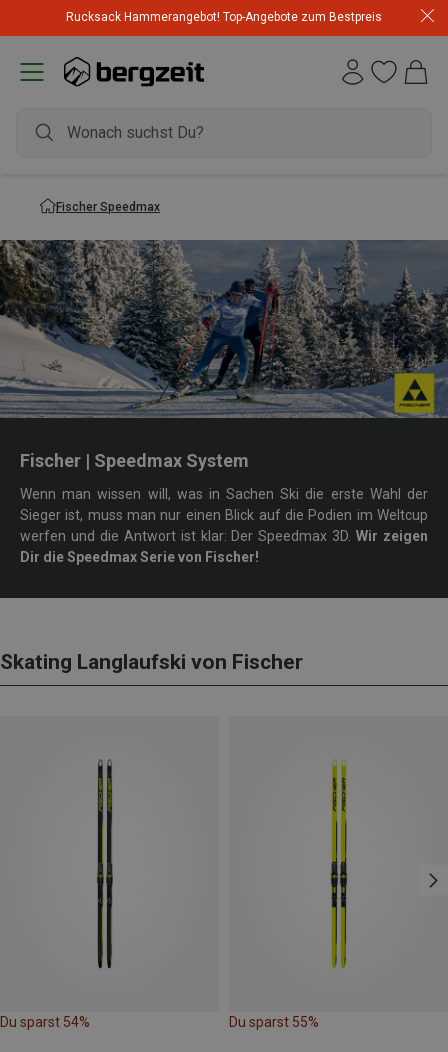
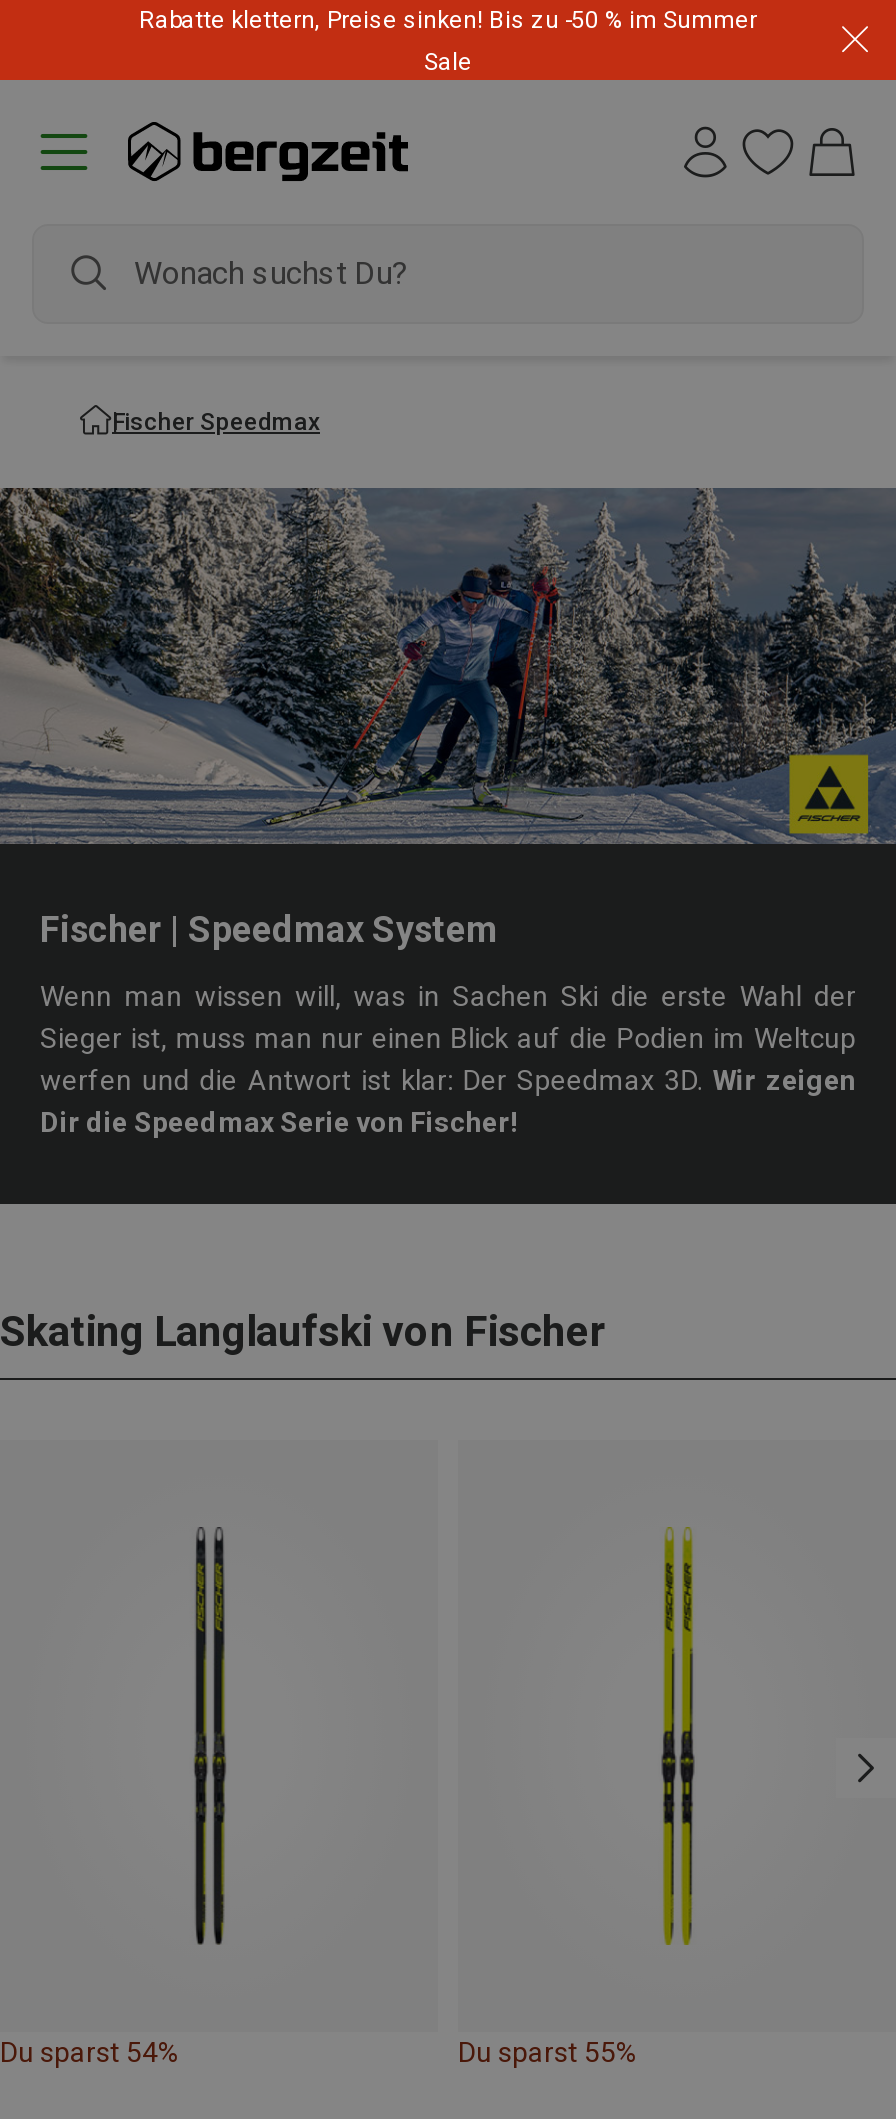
[66,9,382,23] Rucksack Hammerangebot! Top-Angebote zum Bestpreis -> [139,6,757,76] Rabatte klettern, Preise sinken! Bis zu -50 % im Summer | Sale

